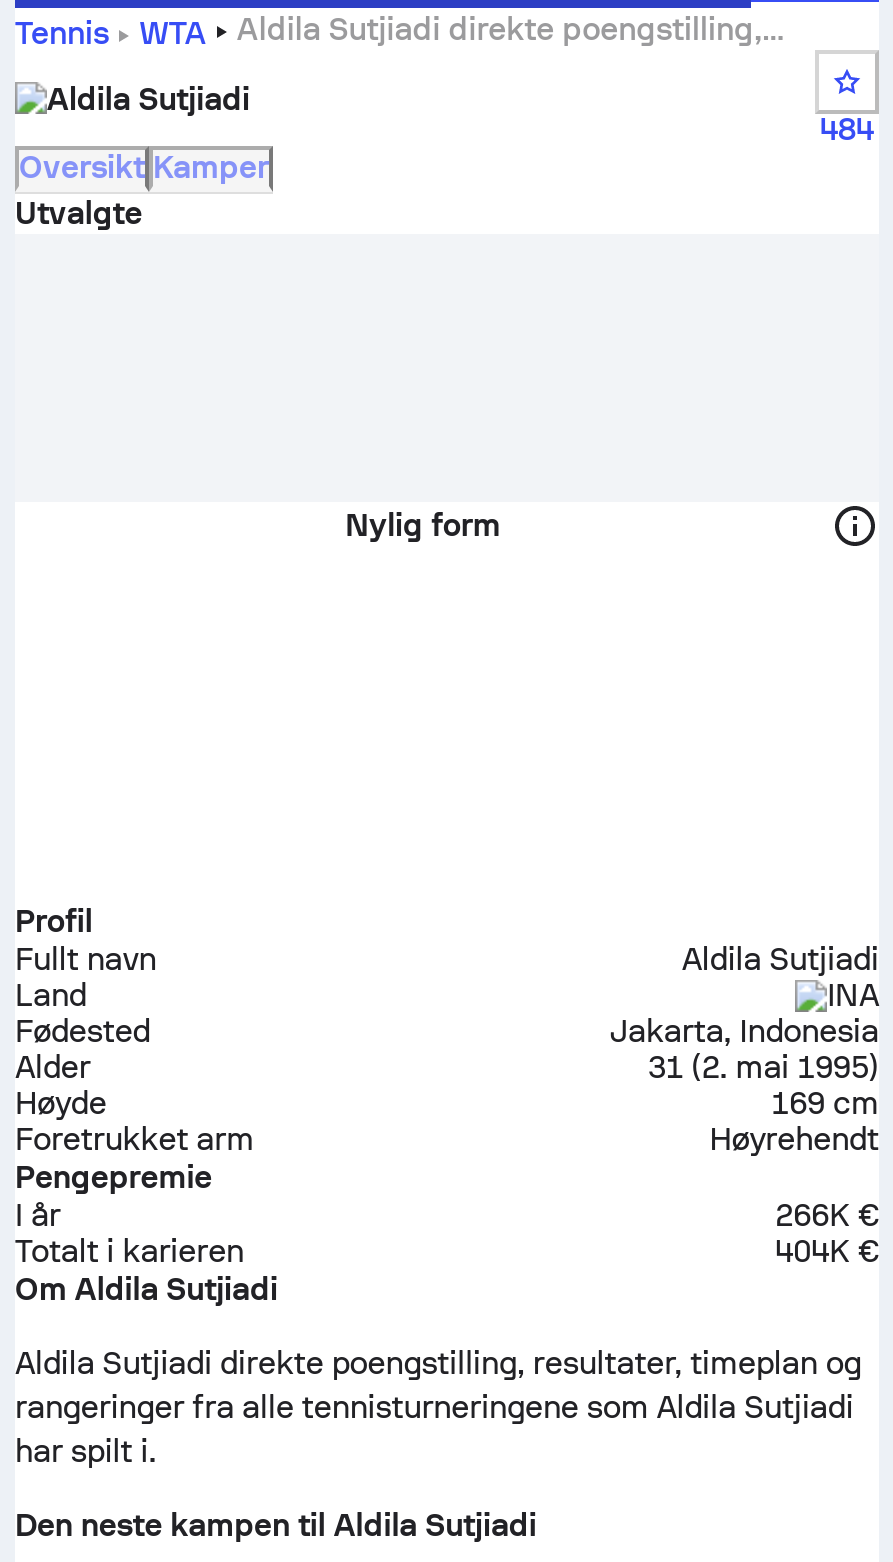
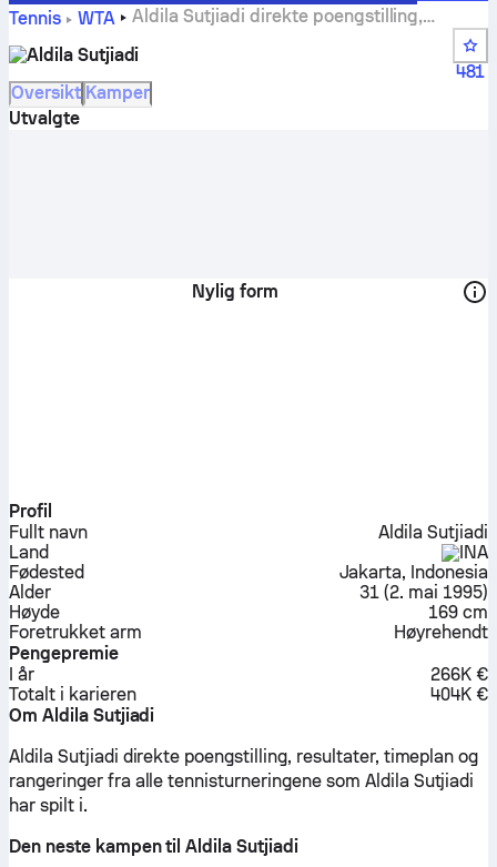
[820,110,874,148] 484 -> [455,61,485,82] 481

